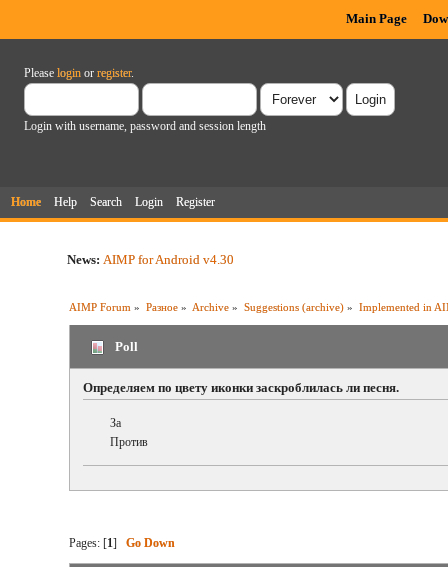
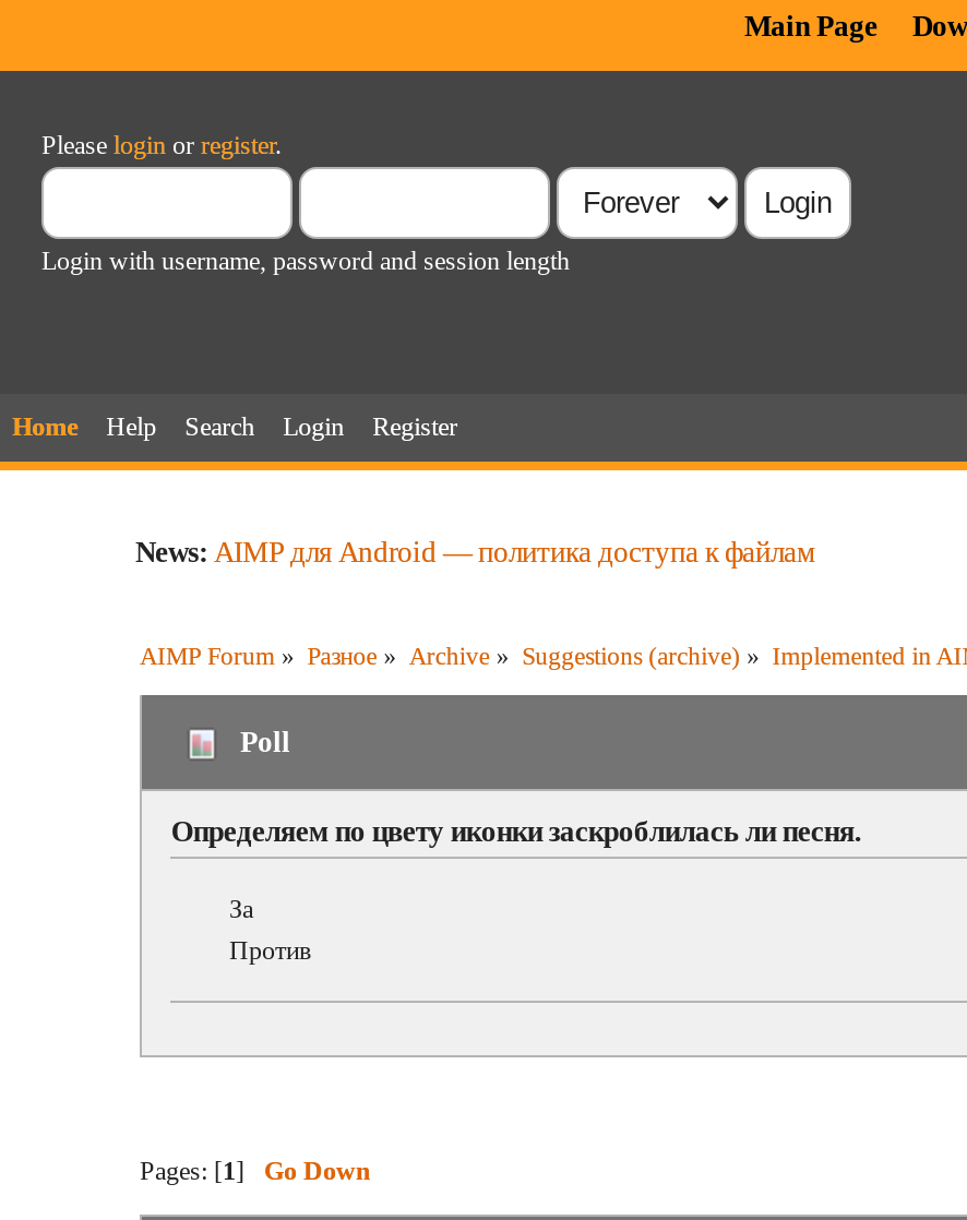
[67,252,234,267] News: AIMP for Android v4.30 -> [135,536,814,569] News: AIMP для Android — политика доступа к файлам

